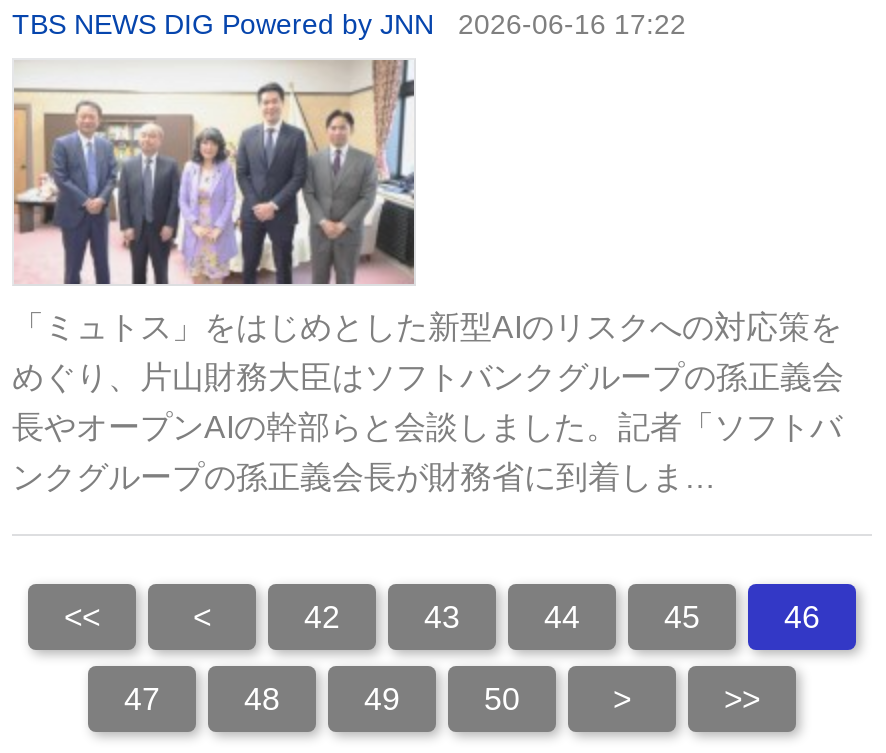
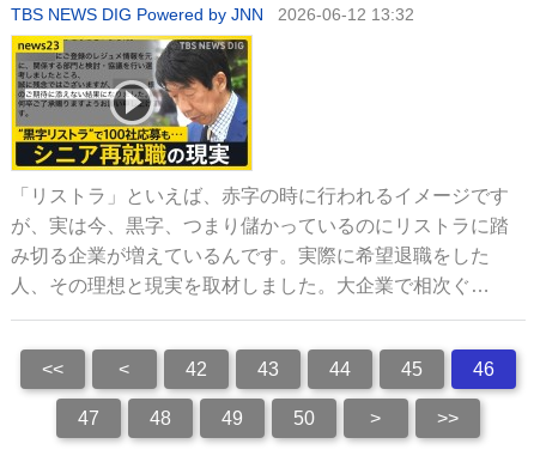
[12,8,686,40] TBS NEWS DIG Powered by JNN 2026-06-16 17:22 -> [11,5,414,24] TBS NEWS DIG Powered by JNN 2026-06-12 13:32
[12,58,842,344] [image] | 「ミュトス」をはじめとした新型AIのリスクへの対応策を -> [11,35,509,206] [image] | 「リストラ」といえば、赤字の時に行われるイメージです
[12,360,844,394] めぐり、片山財務大臣はソフトバンクグループの孫正義会 -> [11,215,509,236] が、実は今、黒字、つまり儲かっているのにリストラに踏
[12,410,842,444] 長やオープンAIの幹部らと会談しました。記者「ソフトバ -> [11,245,490,266] み切る企業が増えているんです。実際に希望退職をした
[12,460,716,494] ンクグループの孫正義会長が財務省に到着しま… -> [11,275,490,296] 人、その理想と現実を取材しました。大企業で相次ぐ…

